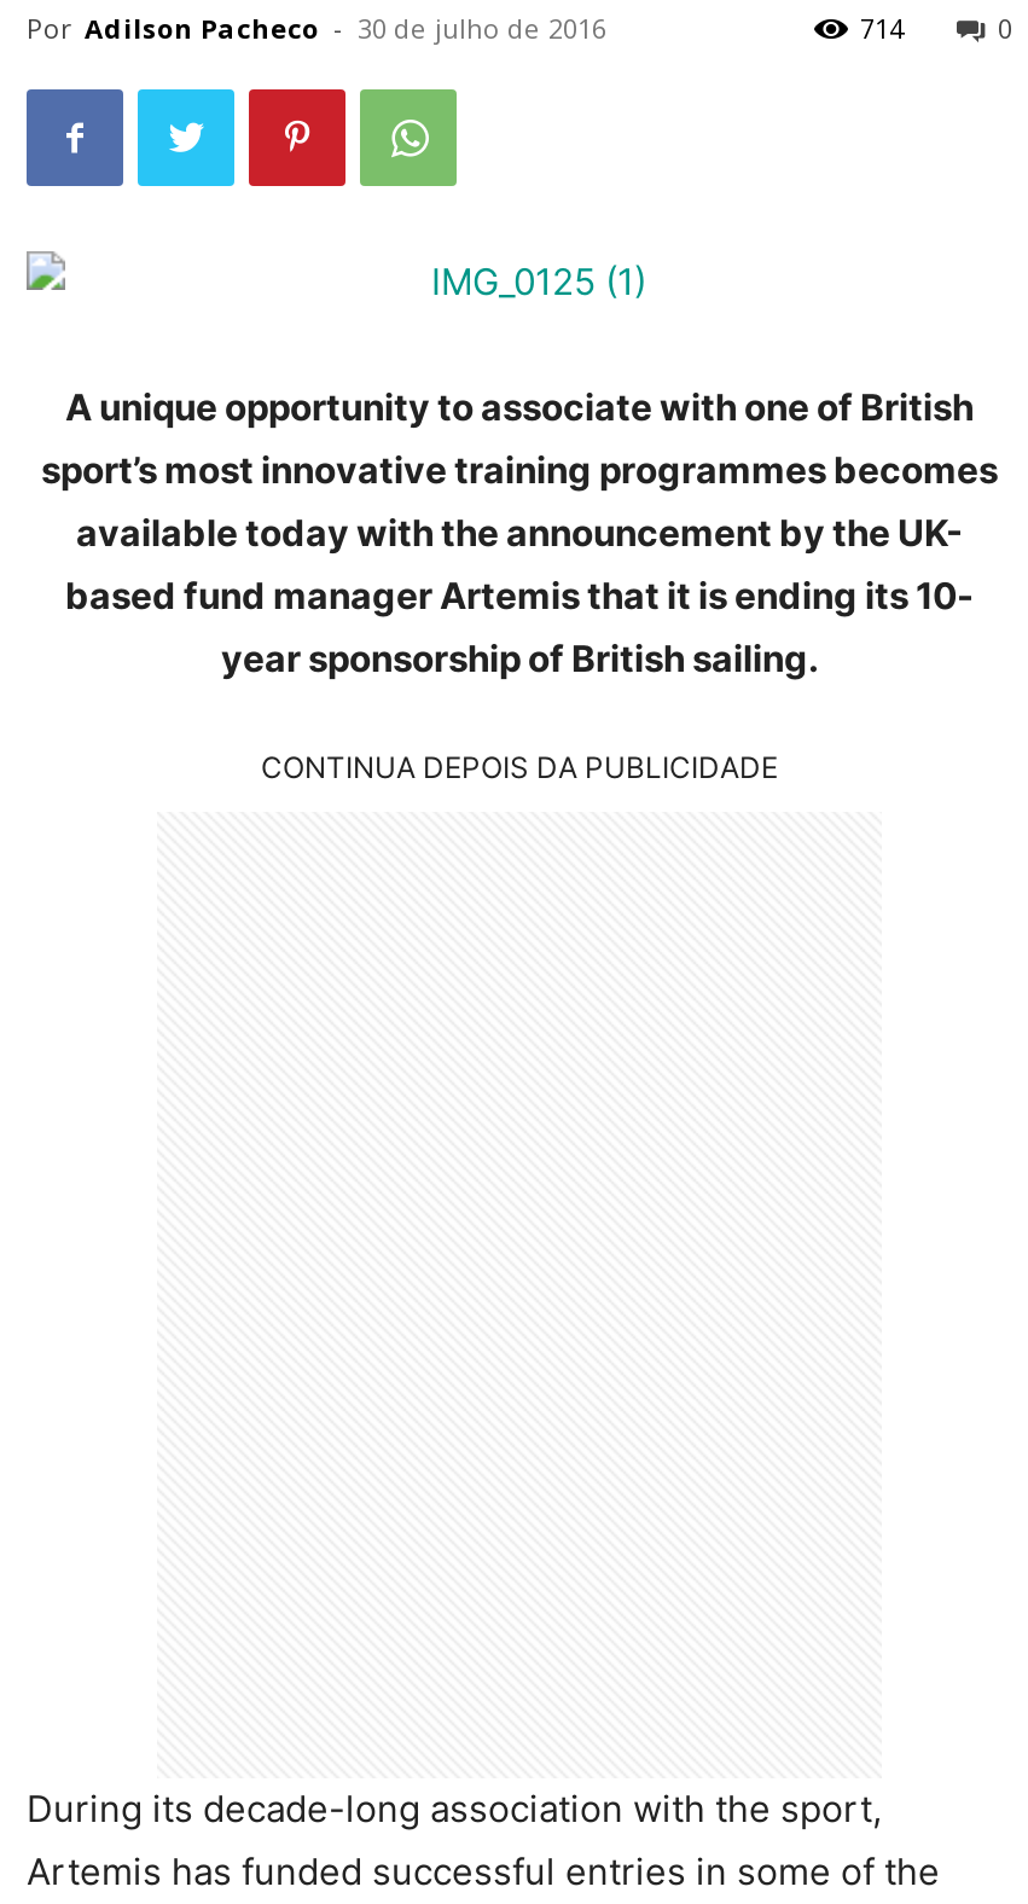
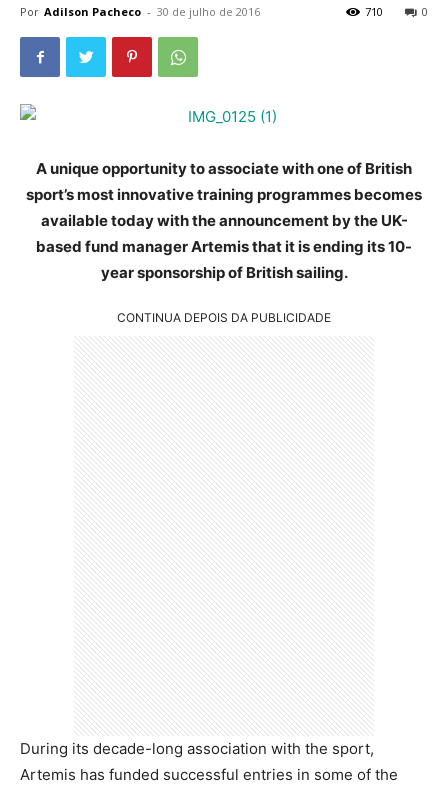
[860,10,904,46] 714 -> [365,4,383,19] 710

